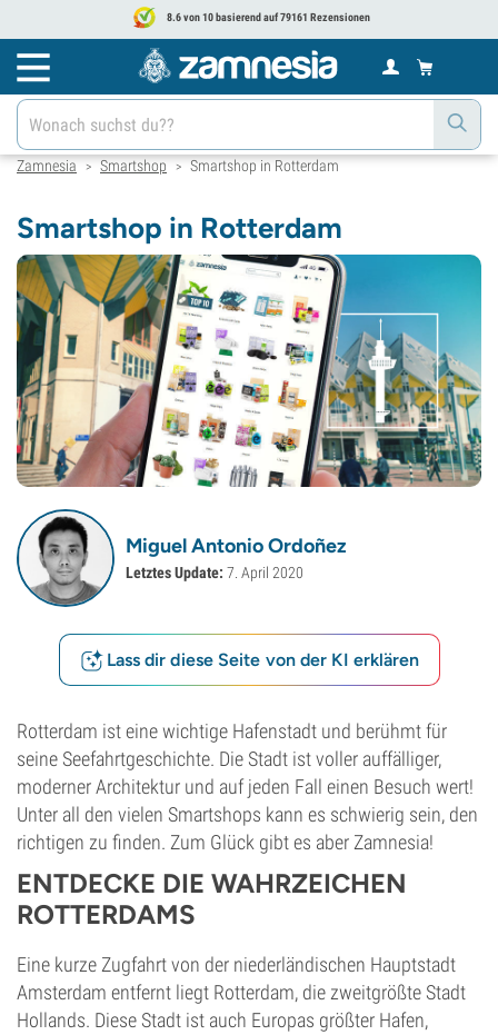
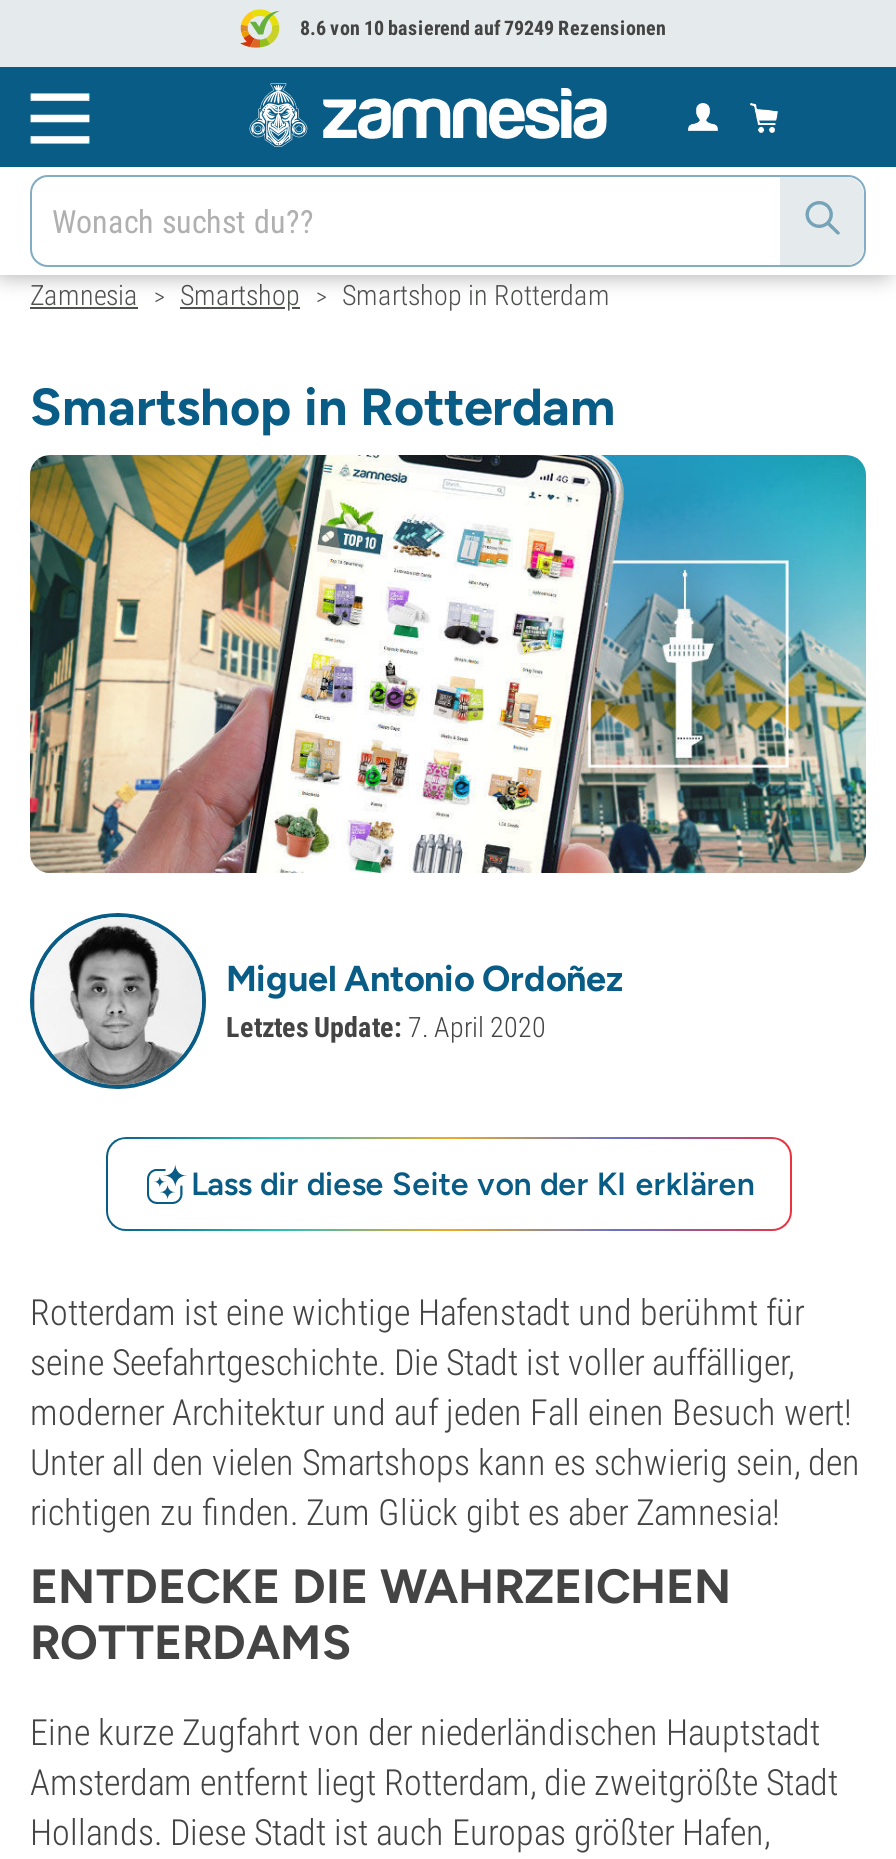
[165,11,370,23] 8.6 von 10 basierend auf 79161 Rezensionen -> [296,17,666,39] 8.6 von 10 basierend auf 79249 Rezensionen

